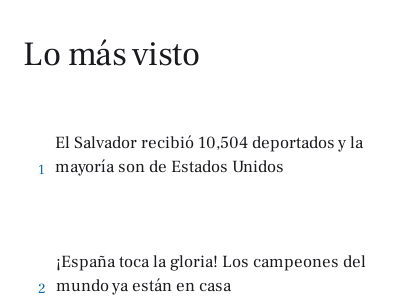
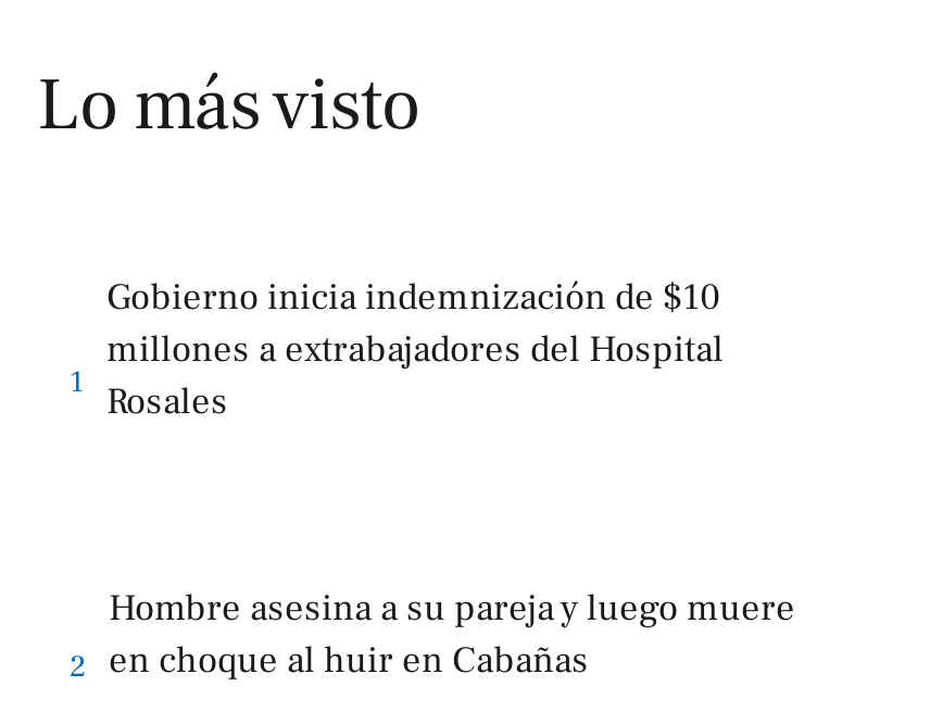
[55,131,363,177] El Salvador recibió 10,504 deportados y la | mayoría son de Estados Unidos -> [106,274,724,426] Gobierno inicia indemnización de $10 | millones a extrabajadores del Hospital | Rosales
[56,250,366,296] ¡España toca la gloria! Los campeones del | mundo ya están en casa -> [109,585,795,685] Hombre asesina a su pareja y luego muere | en choque al huir en Cabañas

